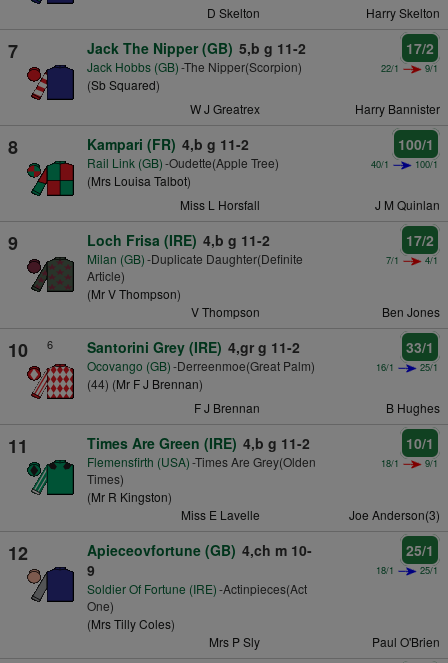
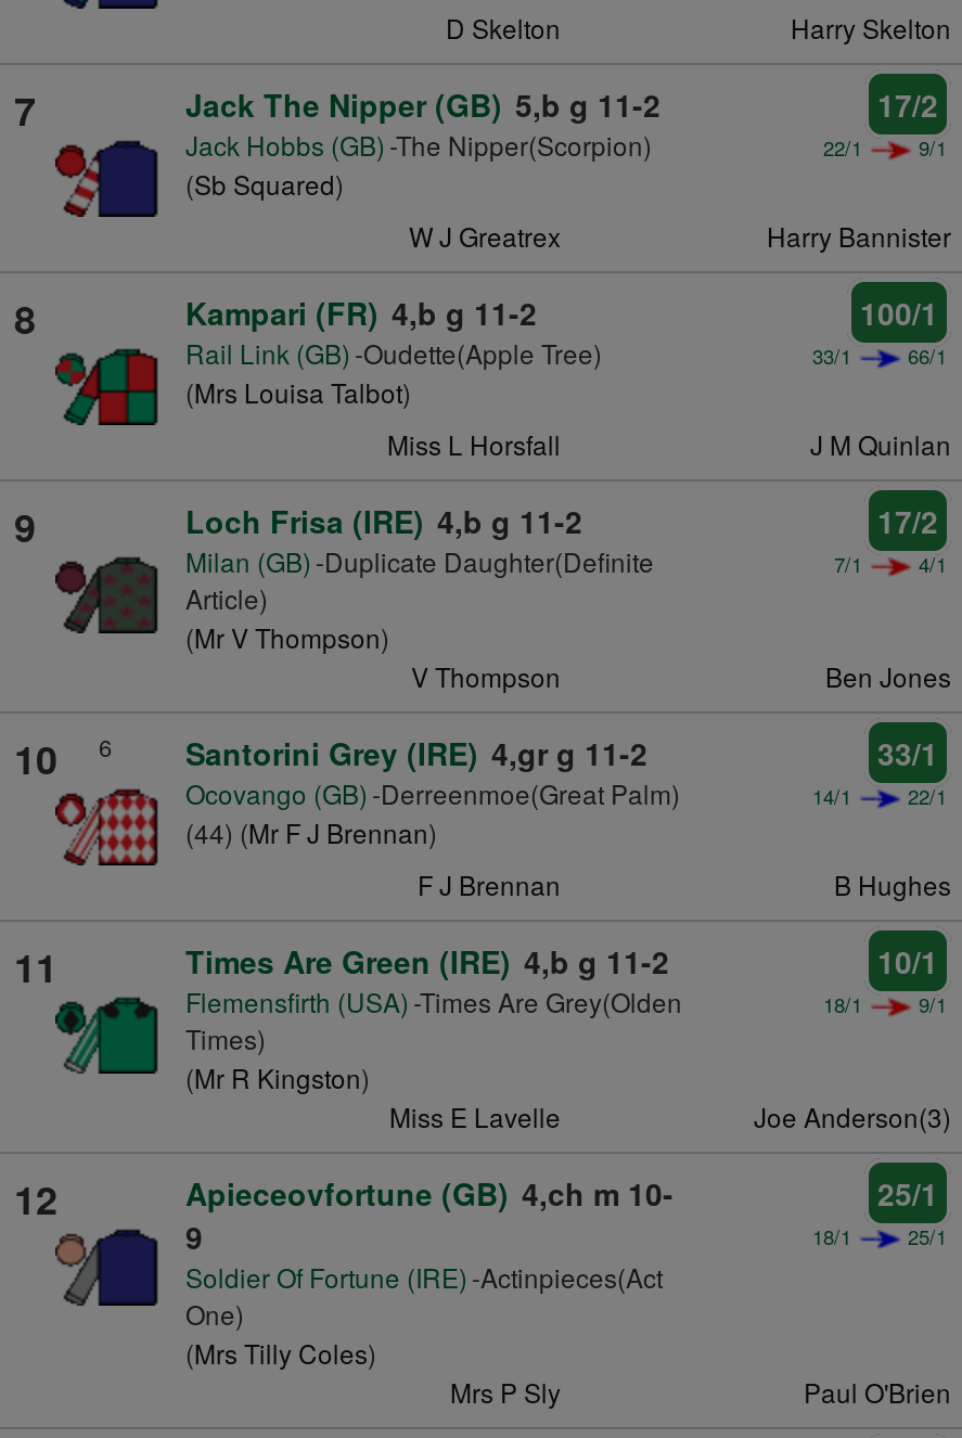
[371,157,392,171] 40/1 -> [812,340,858,370] 33/1
[412,157,438,171] 100/1 -> [901,340,947,370] 66/1
[376,360,397,374] 16/1 -> [812,780,858,811] 14/1
[417,360,438,374] 25/1 -> [901,780,947,811] 22/1

